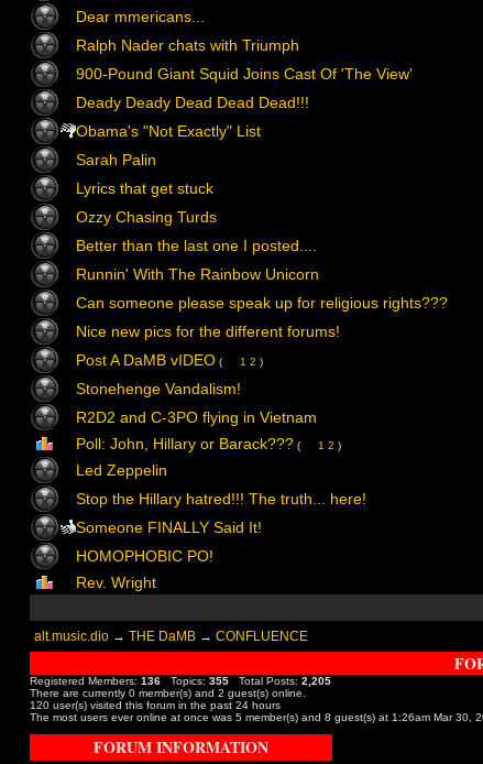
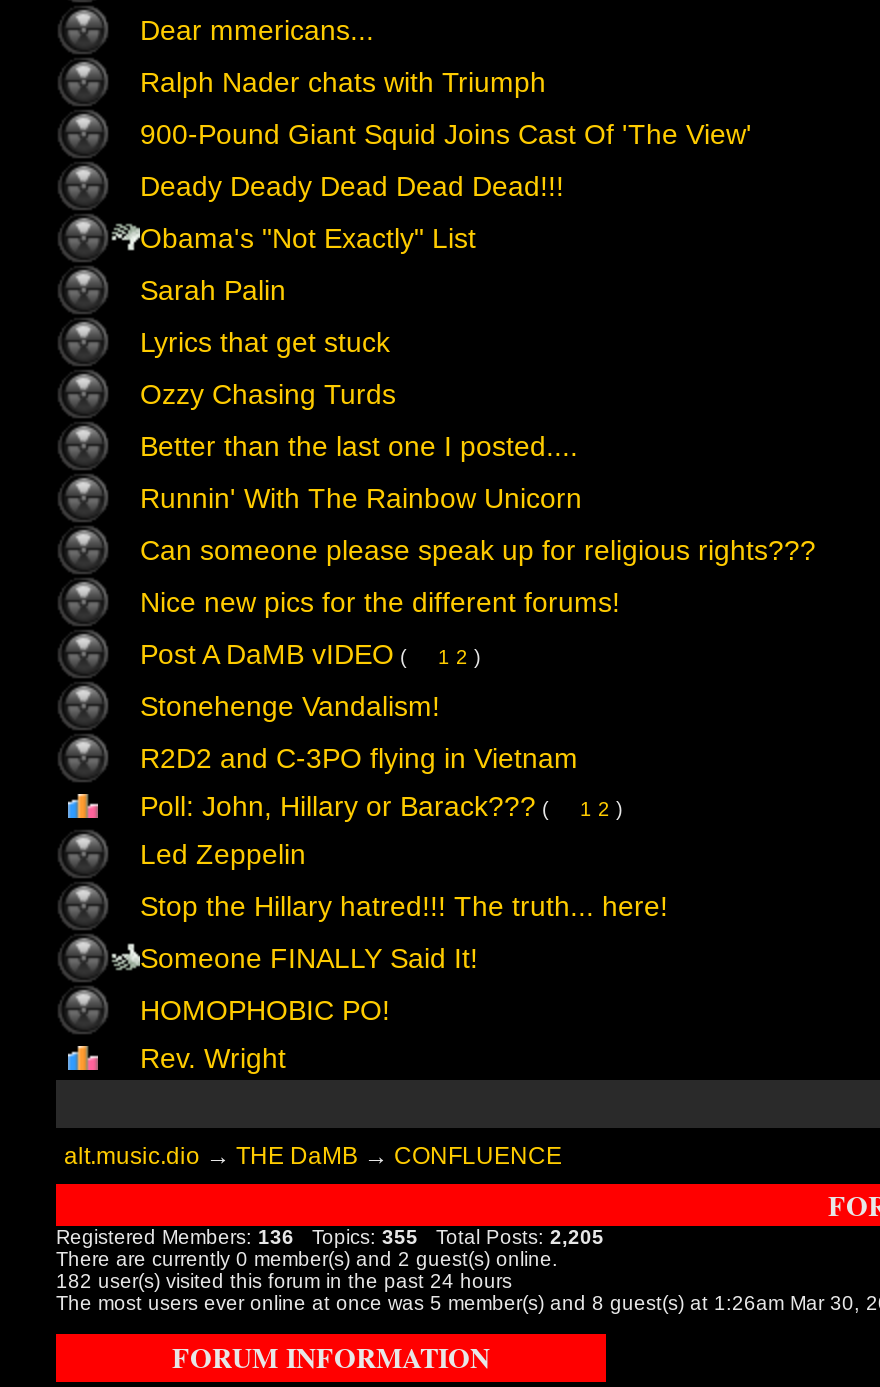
[30,699,281,711] 120 user(s) visited this forum in the past 24 hours -> [56,1270,512,1292] 182 user(s) visited this forum in the past 24 hours

